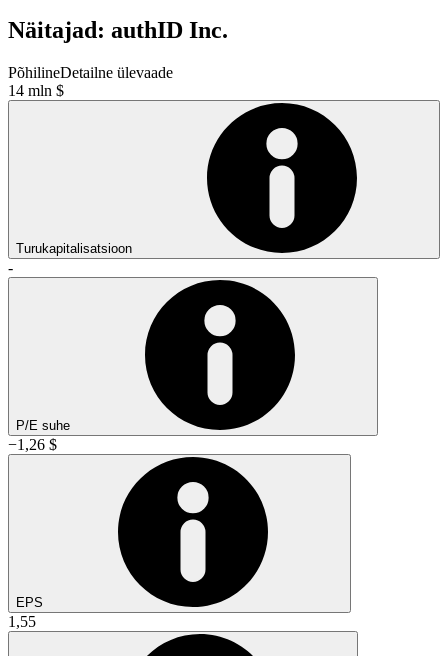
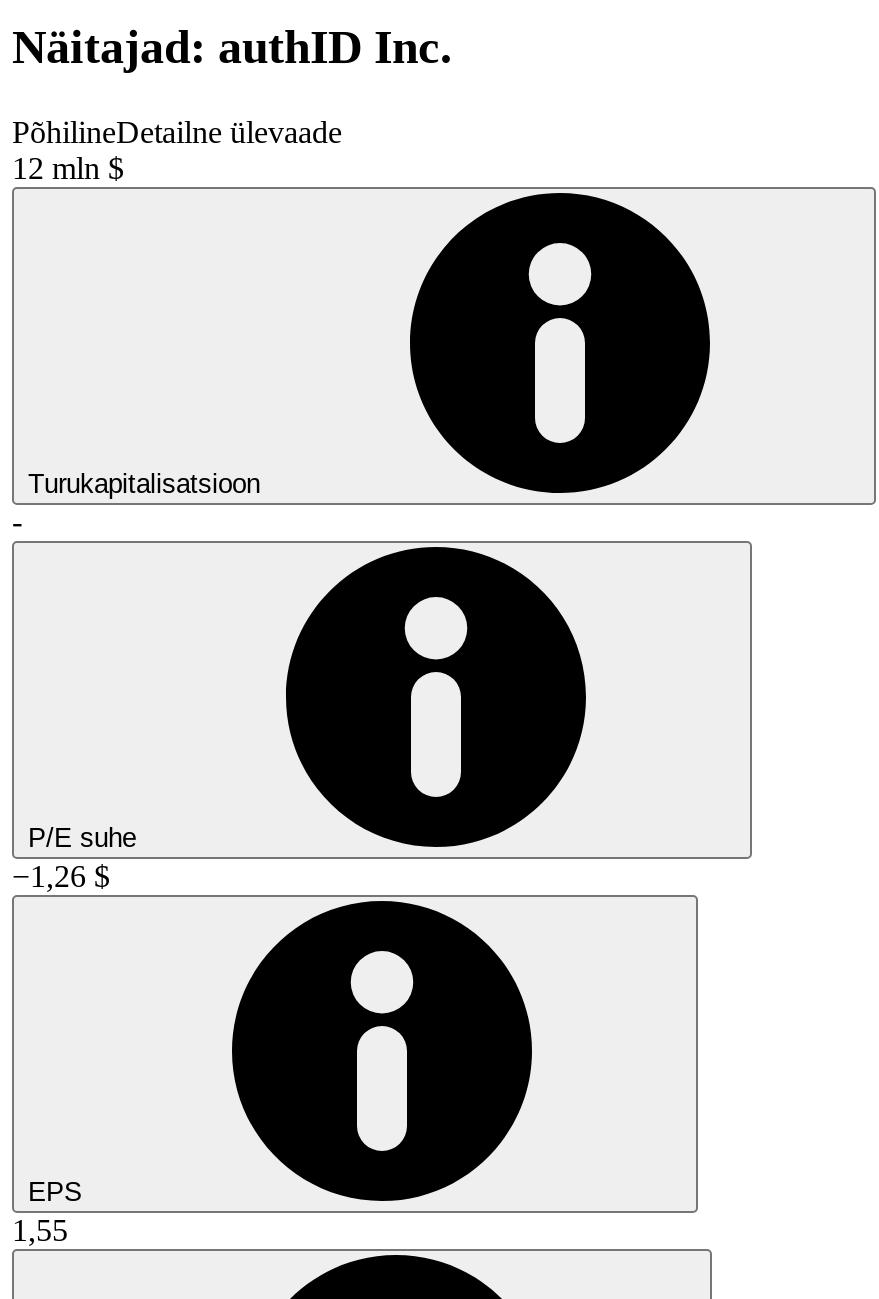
[8,82,64,99] 14 mln $ -> [12,151,124,185] 12 mln $

